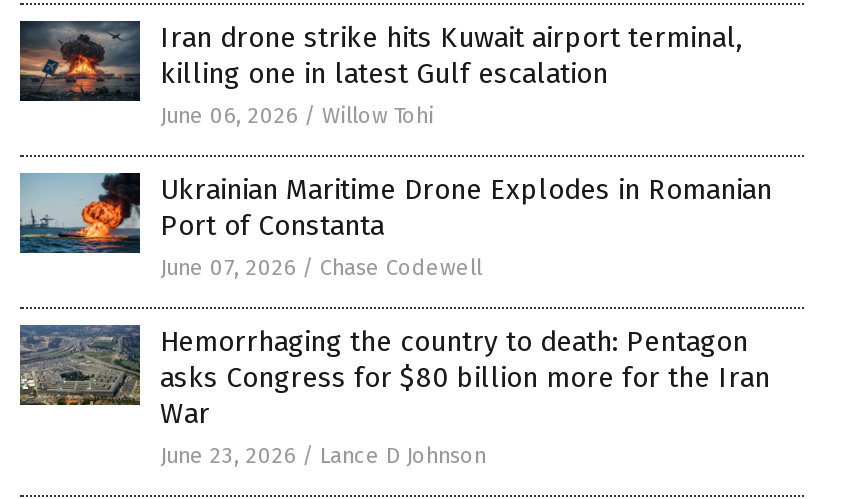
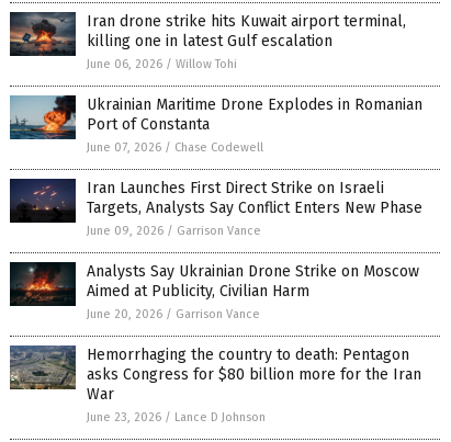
none -> [10,179,422,321] [image] | Iran Launches First Direct Strike on Israeli | Targets, Analysts Say Conflict Enters New Phase | June 09, 2026 / Garrison Vance | Analysts Say Ukrainian Drone Strike on Moscow | Aimed at Publicity, Civilian Harm | June 20, 2026 / Garrison Vance
none -> [10,261,71,306] [image]

